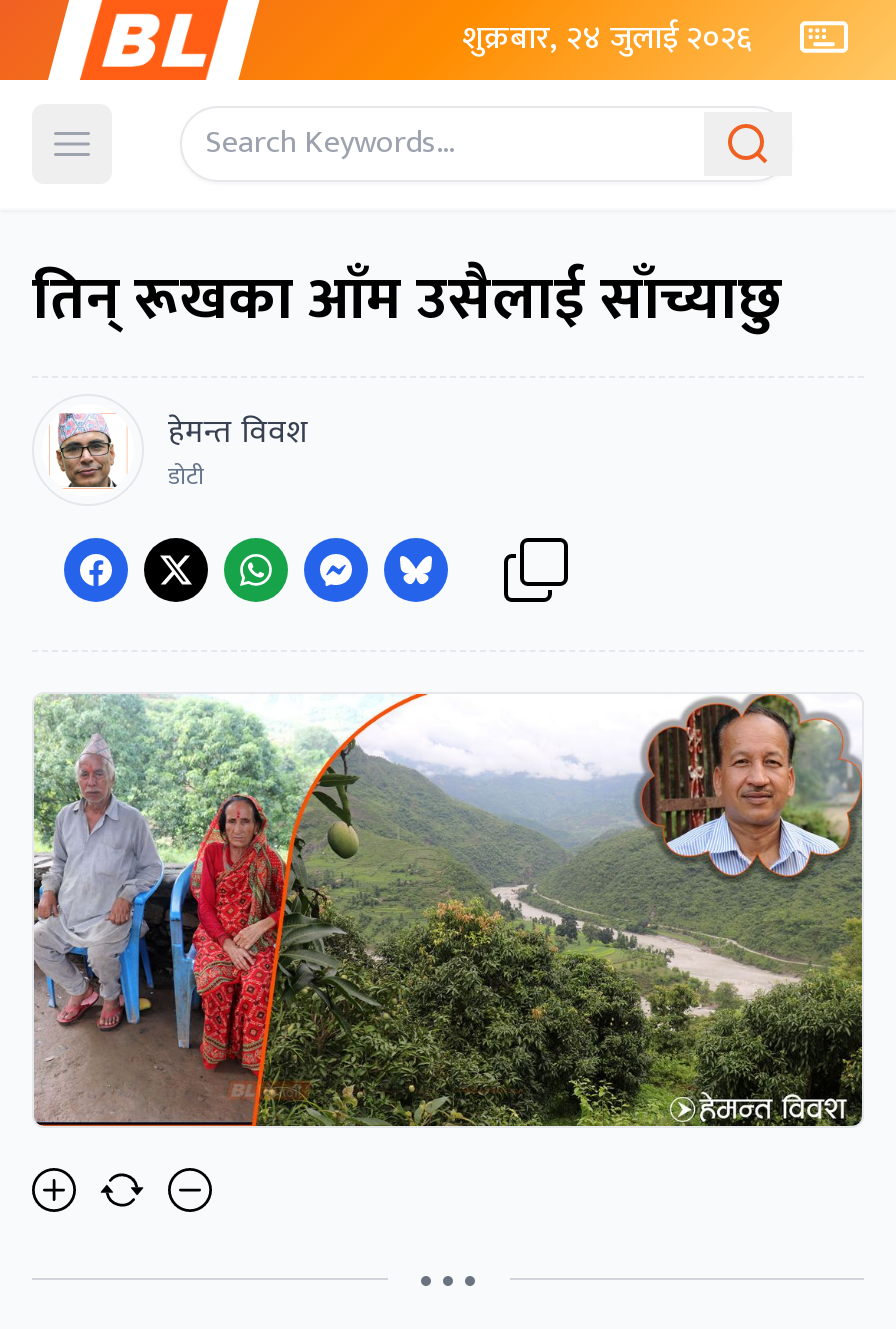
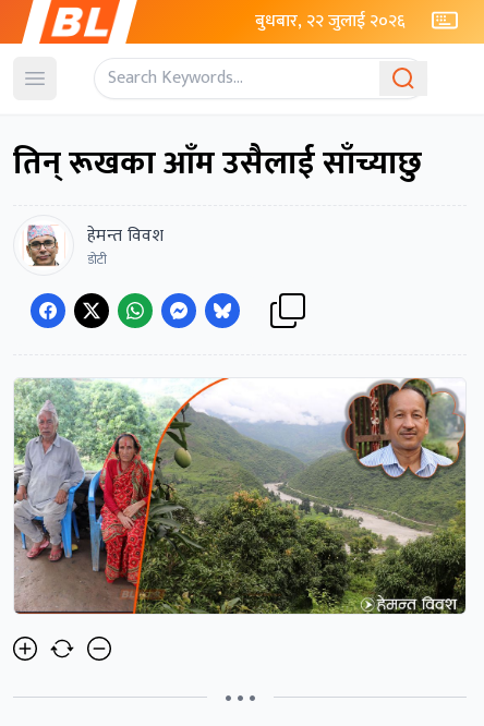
[462,12,752,66] शुक्रबार, २४ जुलाई २०२६ -> [255,7,406,36] बुधबार, २२ जुलाई २०२६

